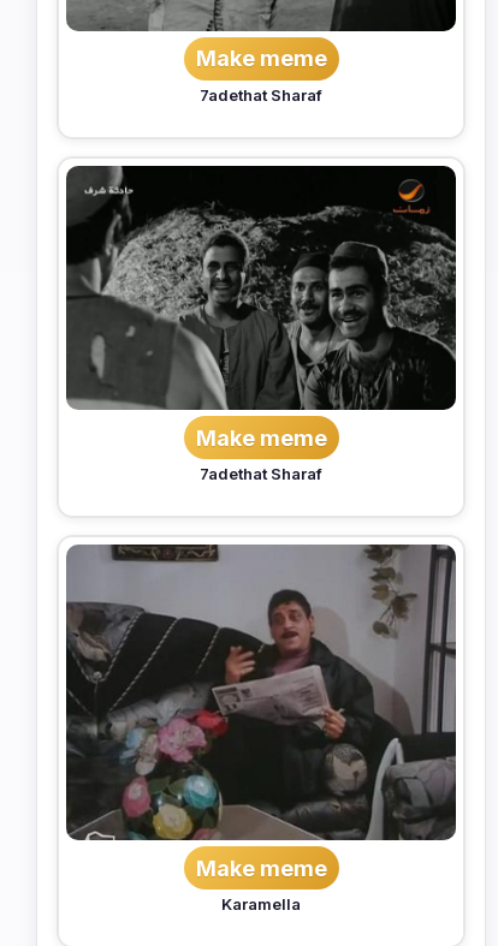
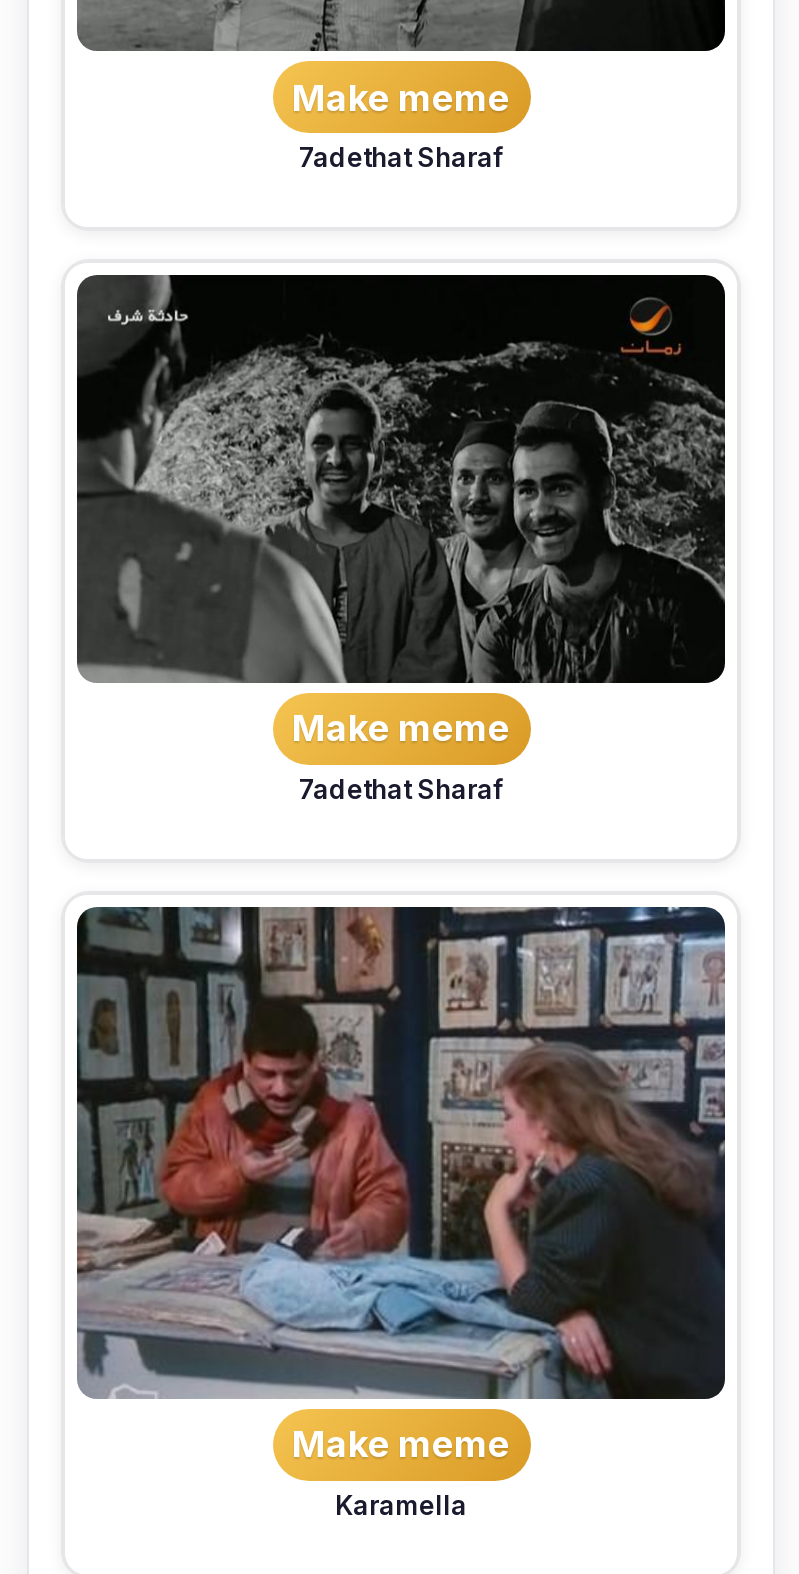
[66,543,456,841] [image] -> [75,906,725,1410] [image]

